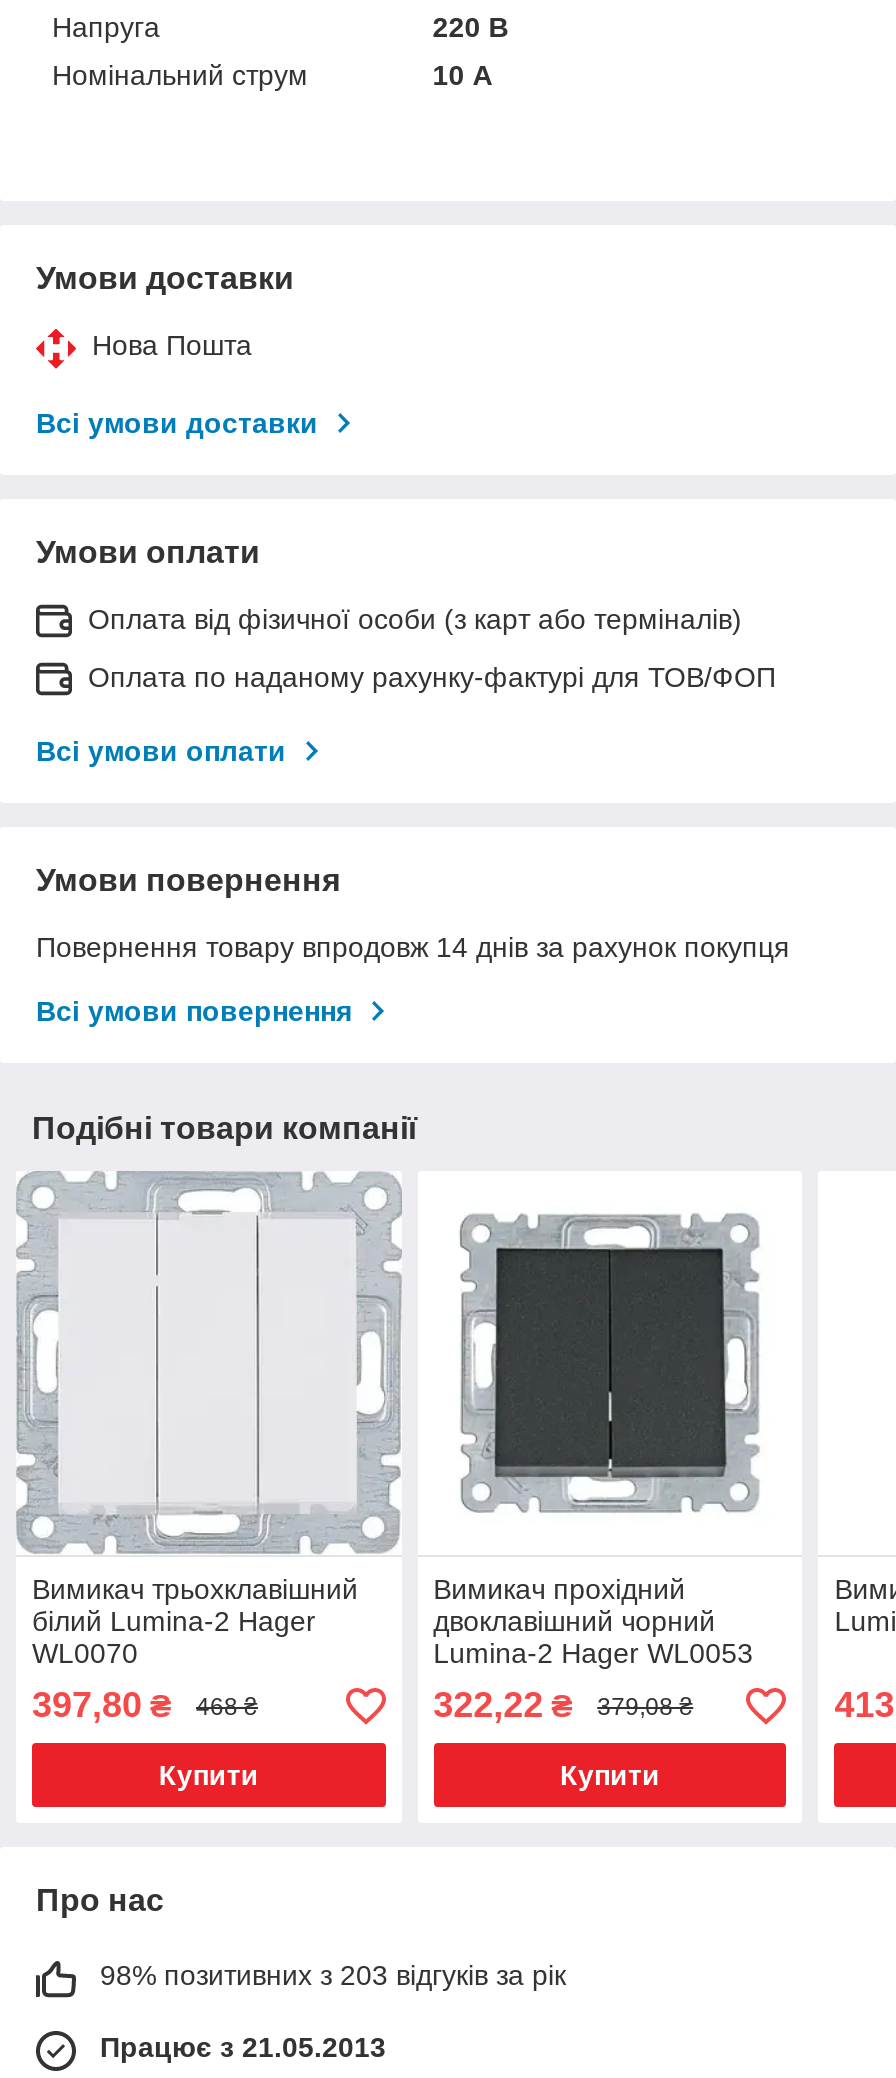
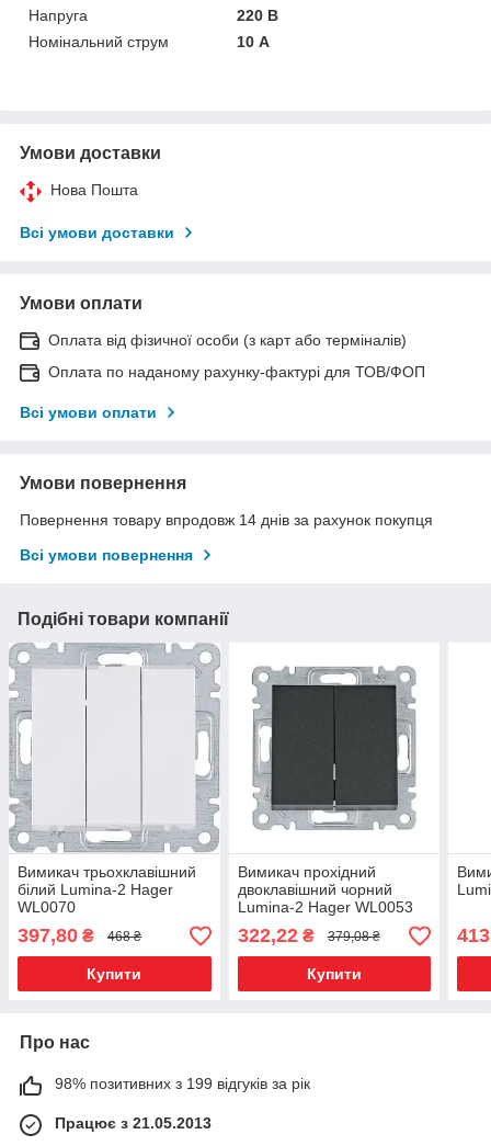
[100,1960,566,1992] 98% позитивних з 203 відгуків за рік -> [55,1075,310,1093] 98% позитивних з 199 відгуків за рік

